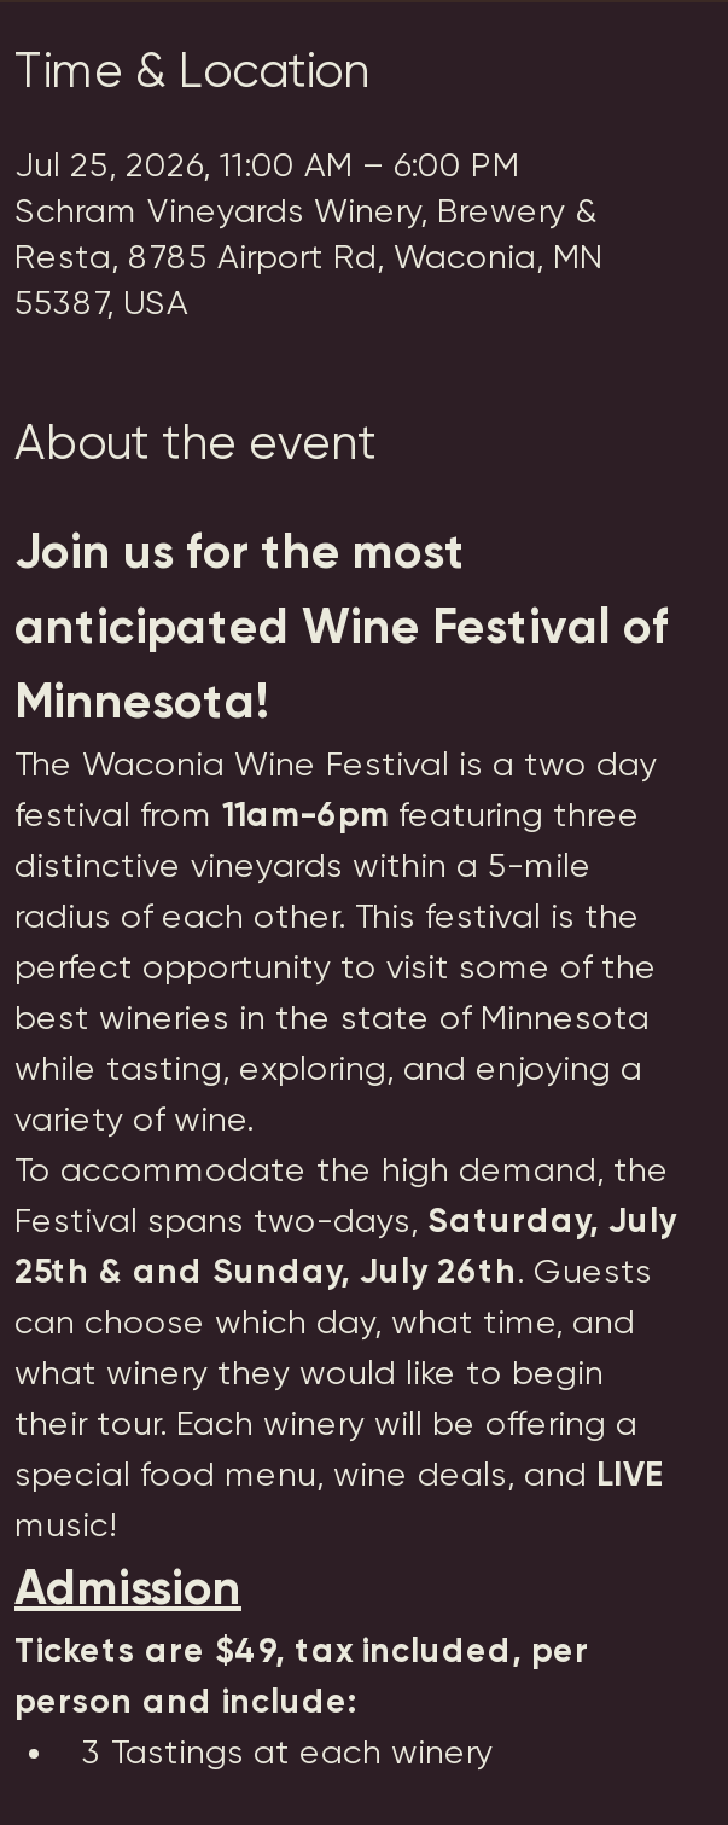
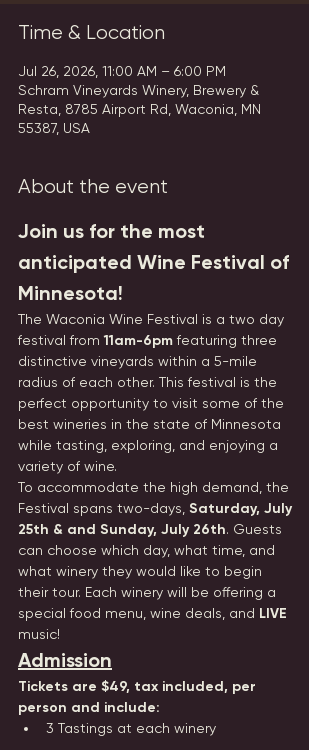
[14,145,519,184] Jul 25, 2026, 11:00 AM – 6:00 PM -> [18,63,226,79] Jul 26, 2026, 11:00 AM – 6:00 PM

